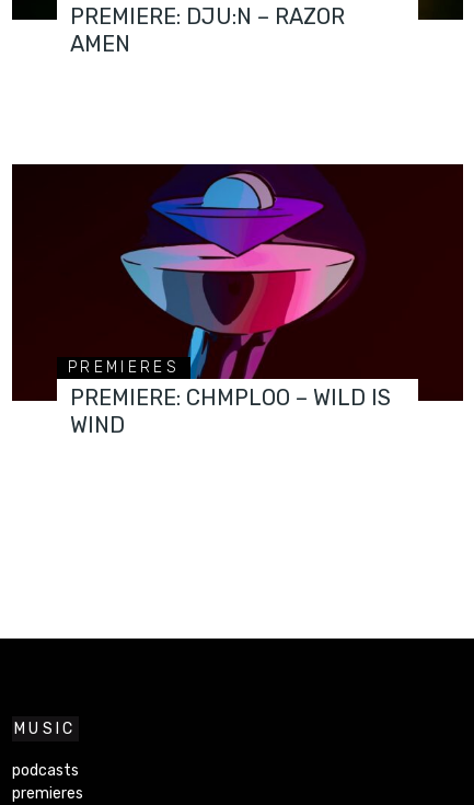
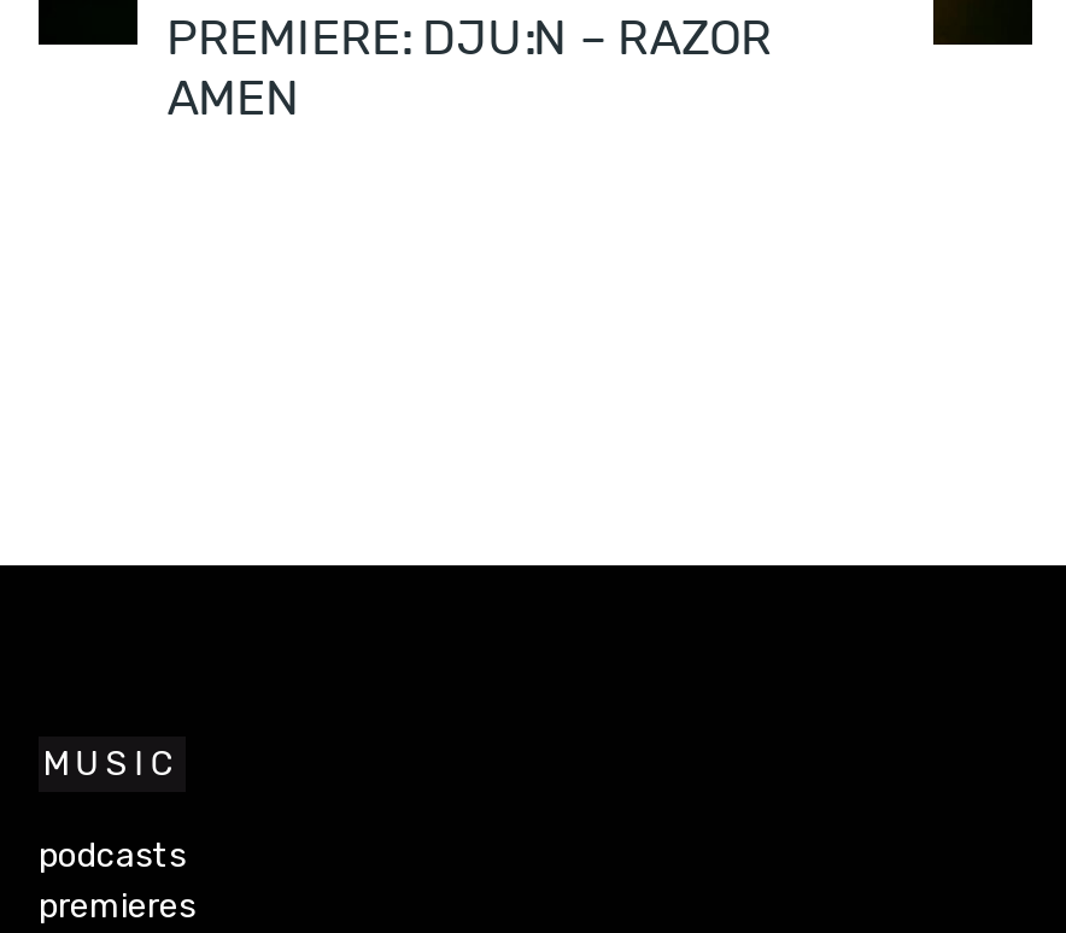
[12,163,463,438] [image] | PREMIERES | PREMIERE: CHMPLOO – WILD IS | WIND -> none

